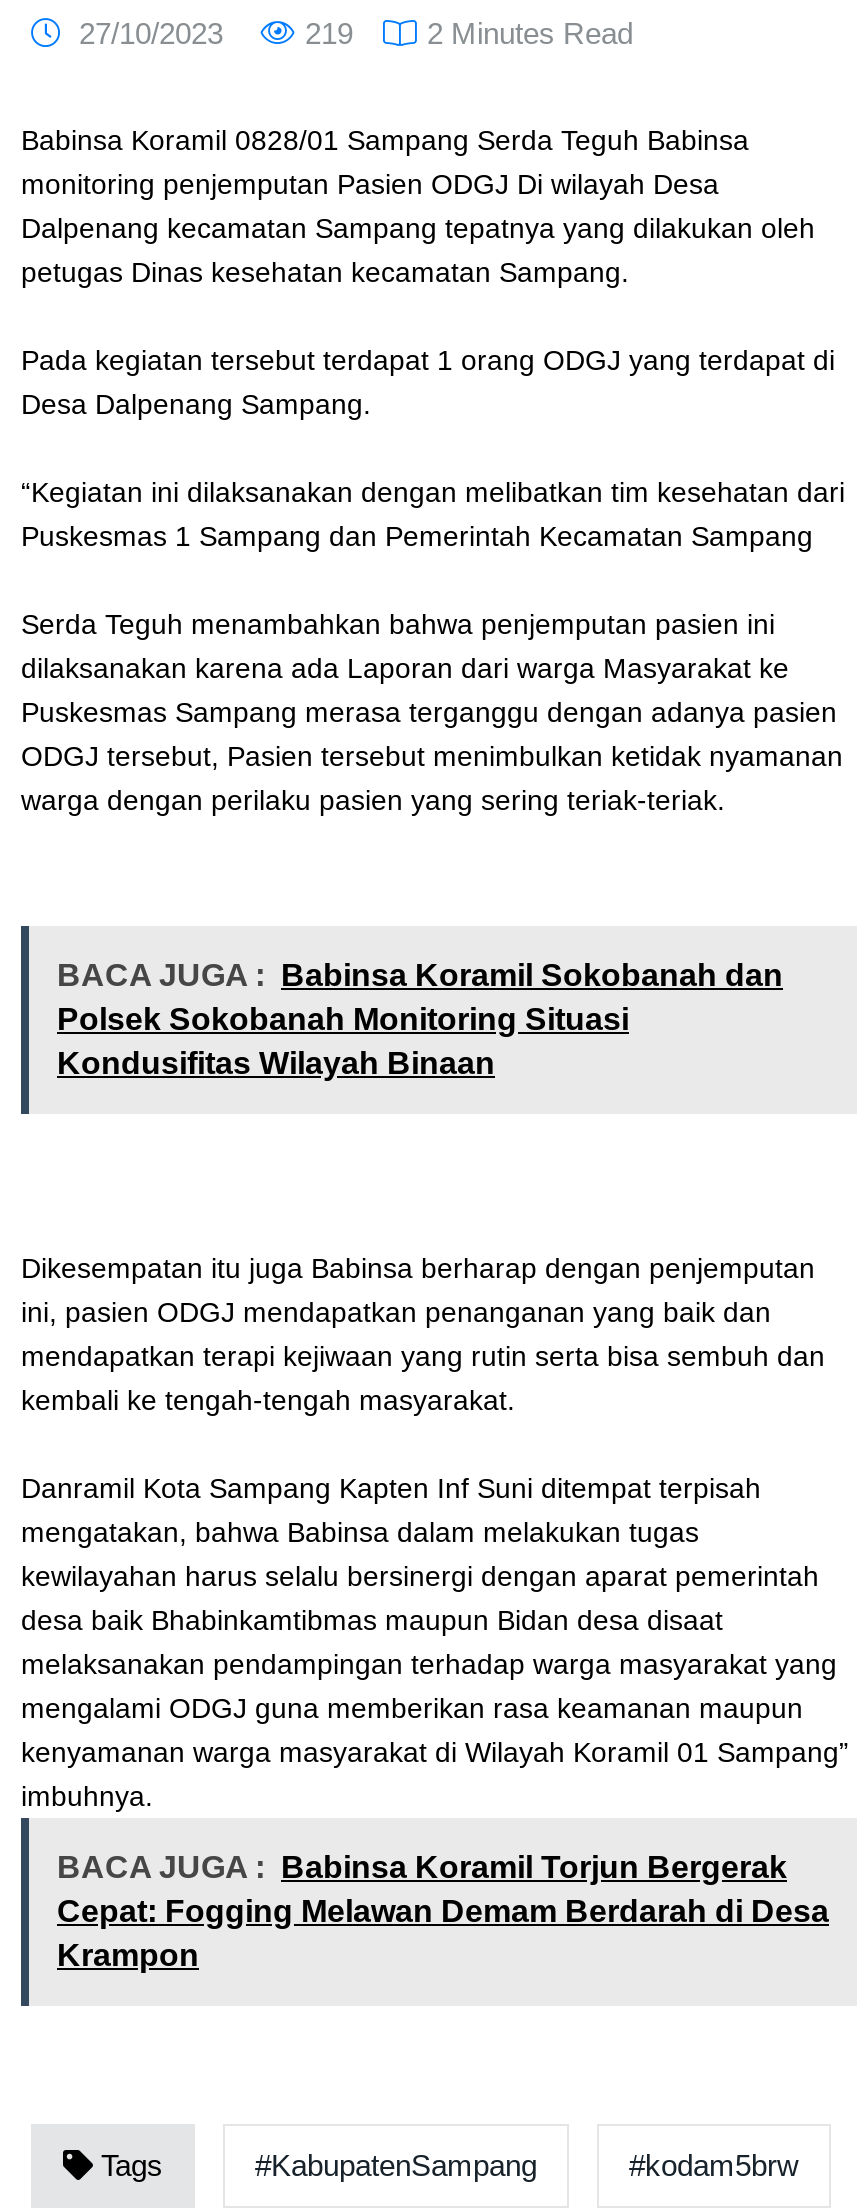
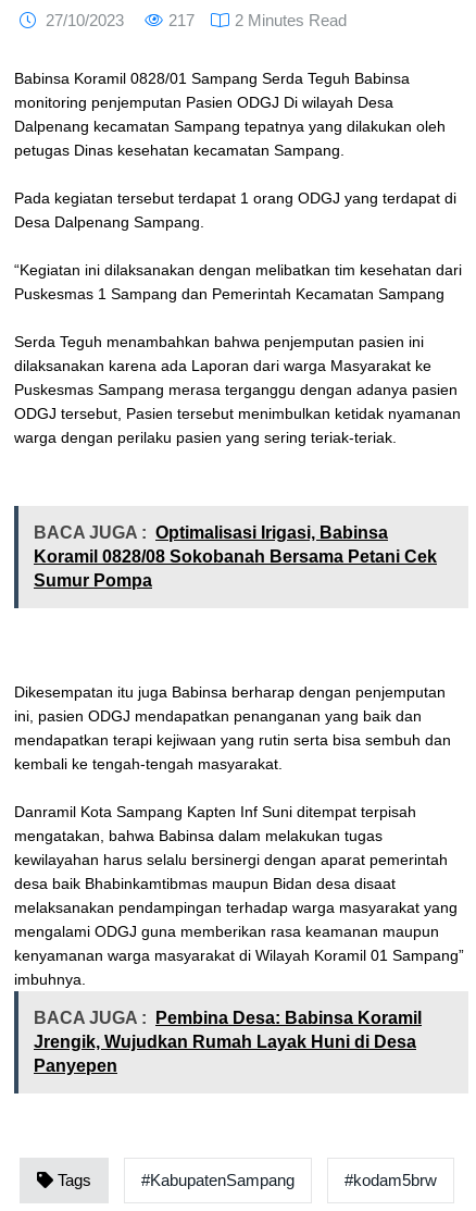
[305,16,353,50] 219 -> [168,11,195,29] 217
[57,958,783,1080] BACA JUGA : Babinsa Koramil Sokobanah dan | Polsek Sokobanah Monitoring Situasi | Kondusifitas Wilayah Binaan -> [34,523,437,590] BACA JUGA : Optimalisasi Irigasi, Babinsa | Koramil 0828/08 Sokobanah Bersama Petani Cek | Sumur Pompa
[57,1850,829,1972] BACA JUGA : Babinsa Koramil Torjun Bergerak | Cepat: Fogging Melawan Demam Berdarah di Desa | Krampon -> [34,1009,422,1075] BACA JUGA : Pembina Desa: Babinsa Koramil | Jrengik, Wujudkan Rumah Layak Huni di Desa | Panyepen

